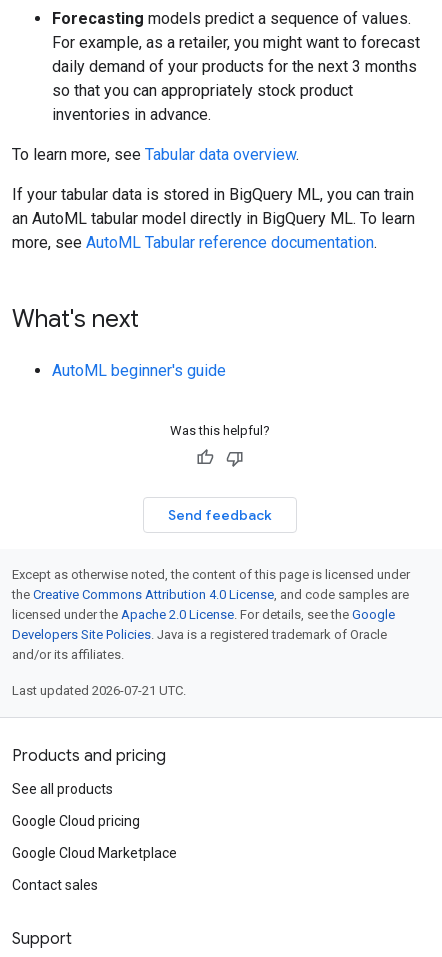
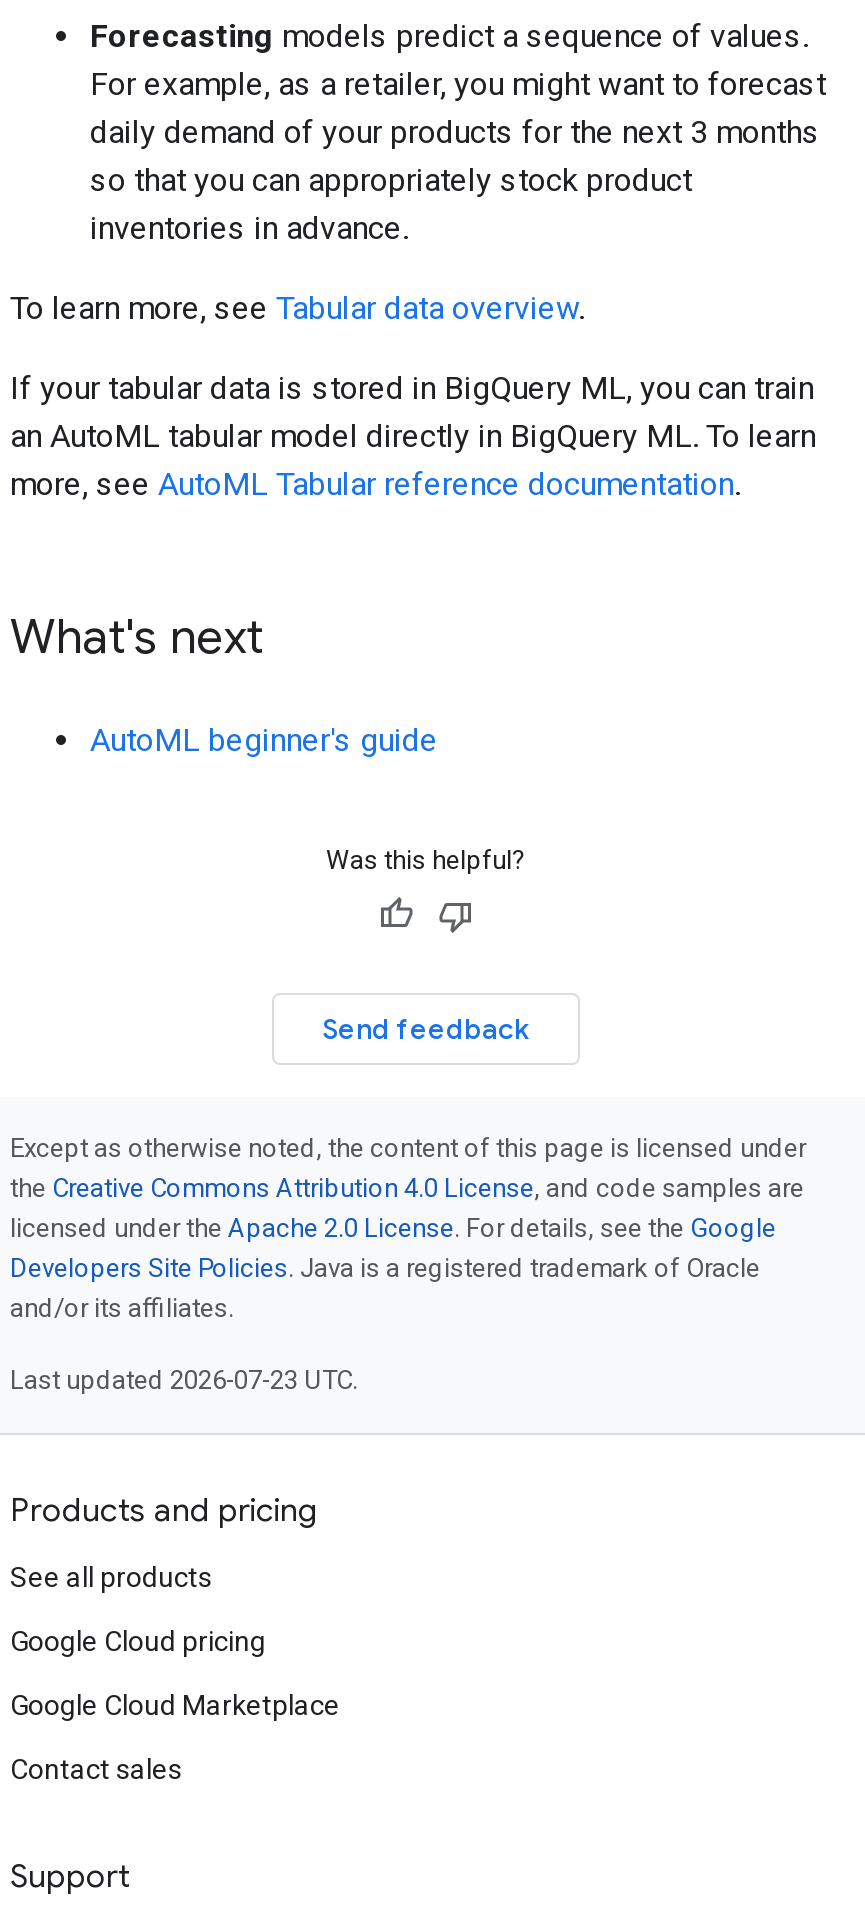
[12,683,186,698] Last updated 2026-07-21 UTC. -> [10,1365,358,1395] Last updated 2026-07-23 UTC.

